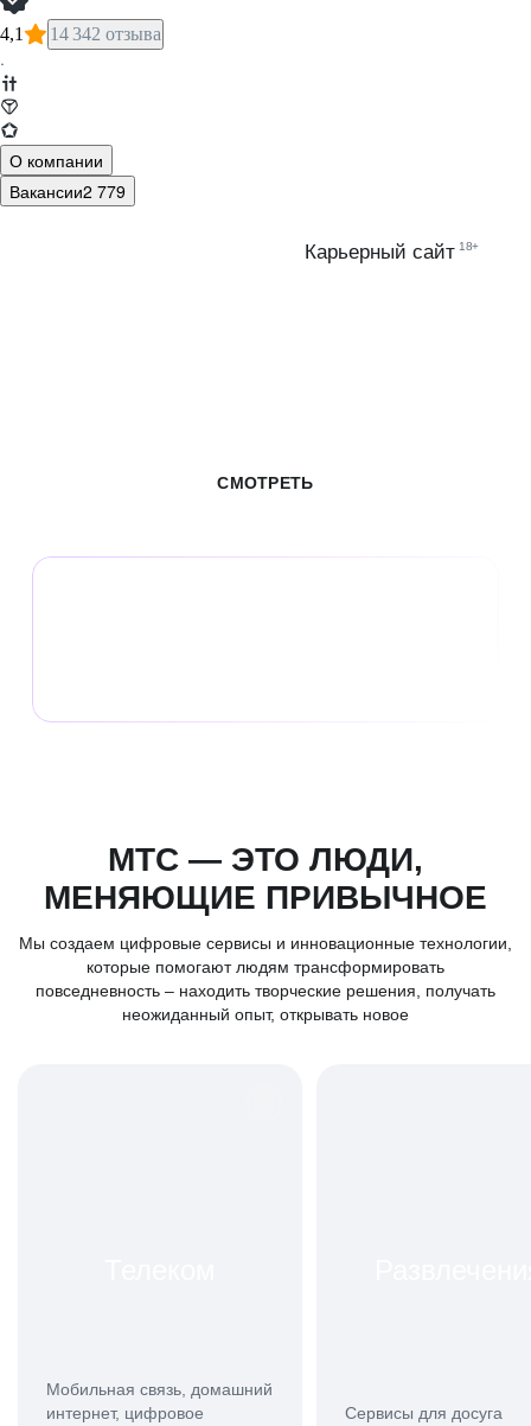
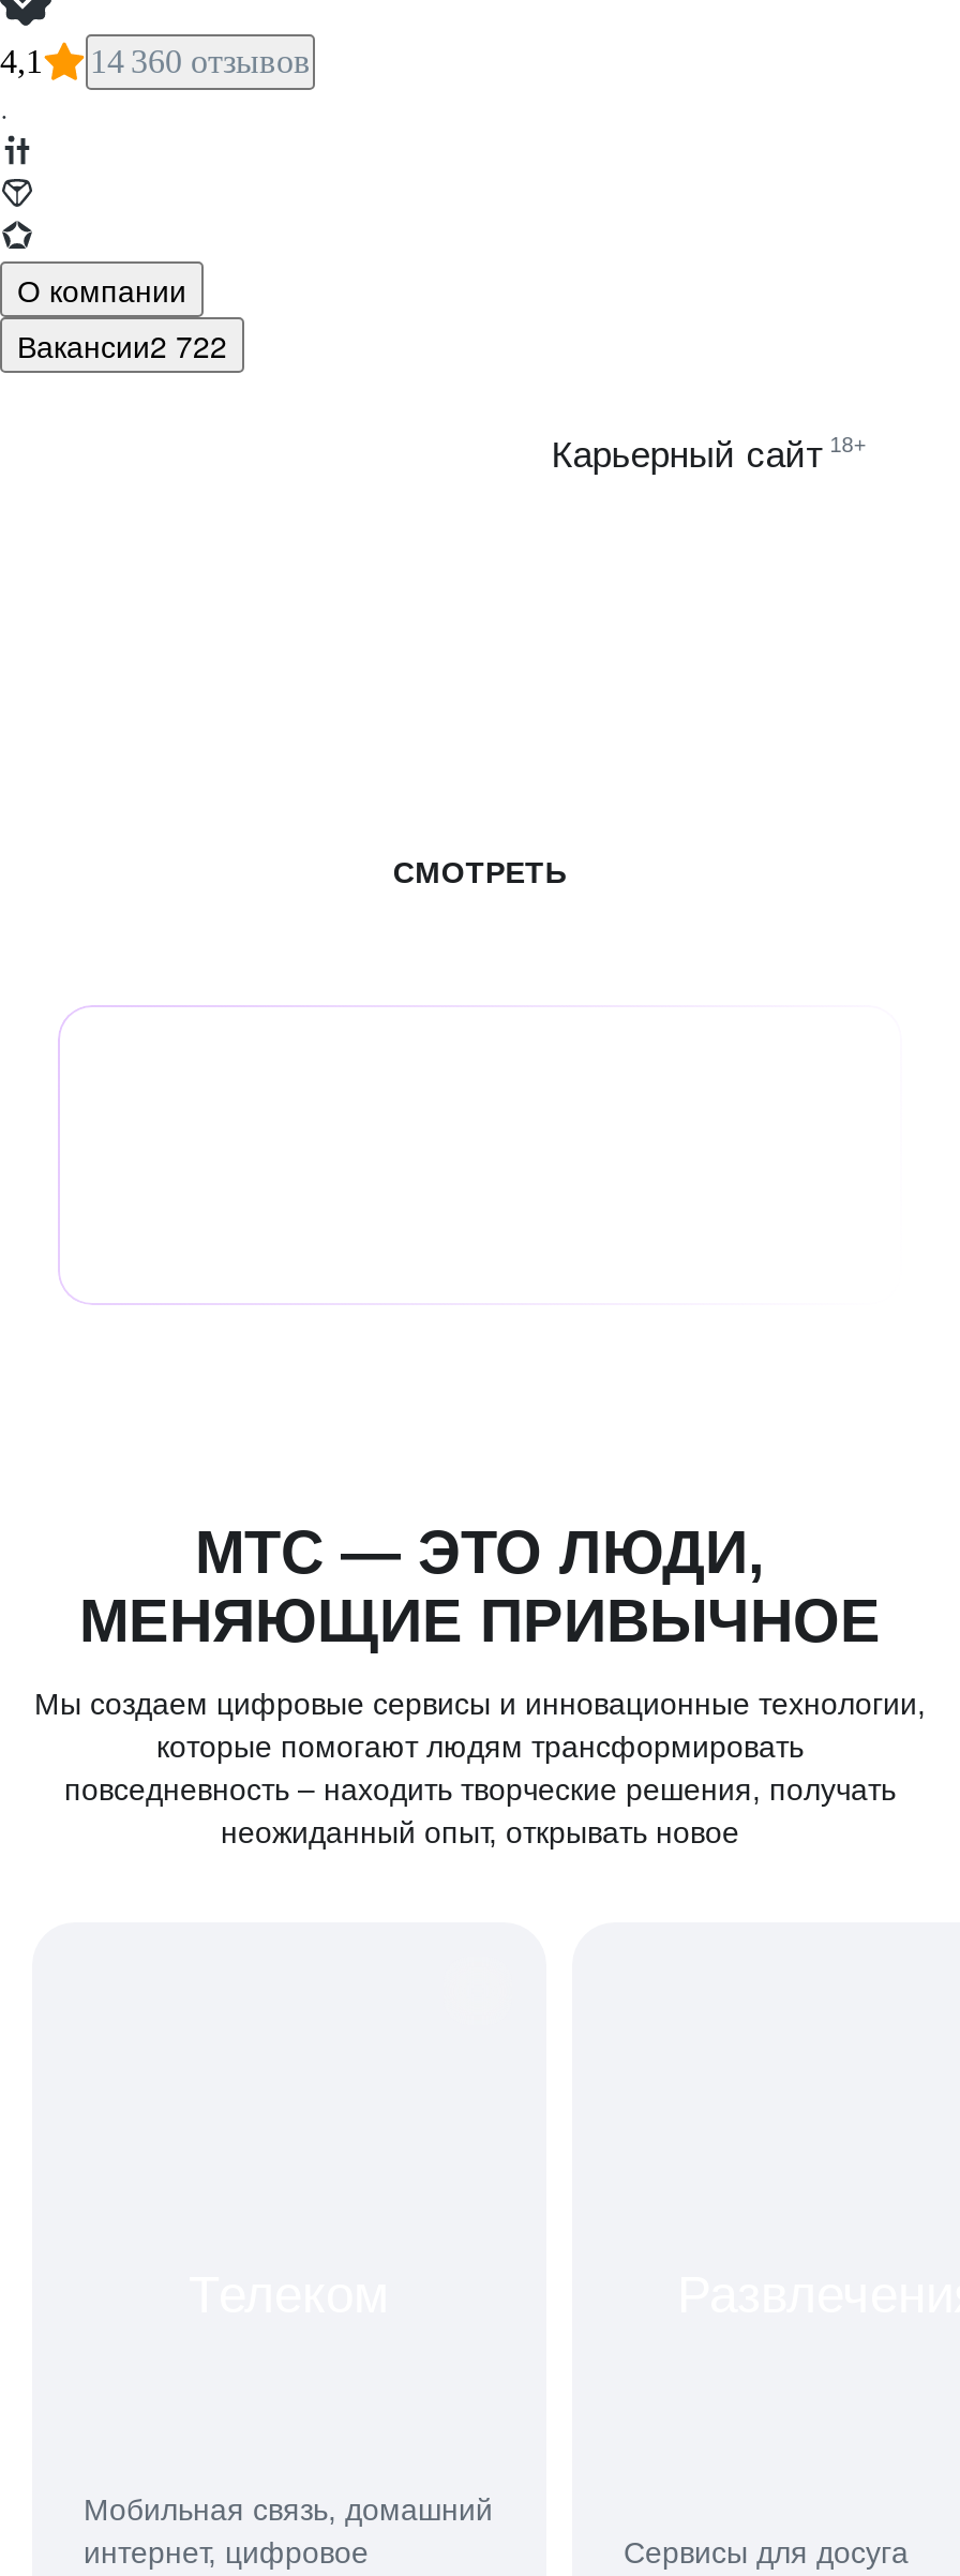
[0,24,161,44] 4,1 14 342 отзыва -> [0,43,311,79] 4,1 14 360 отзывов
[9,179,126,203] Вакансии2 779 -> [17,324,227,366] Вакансии2 722

